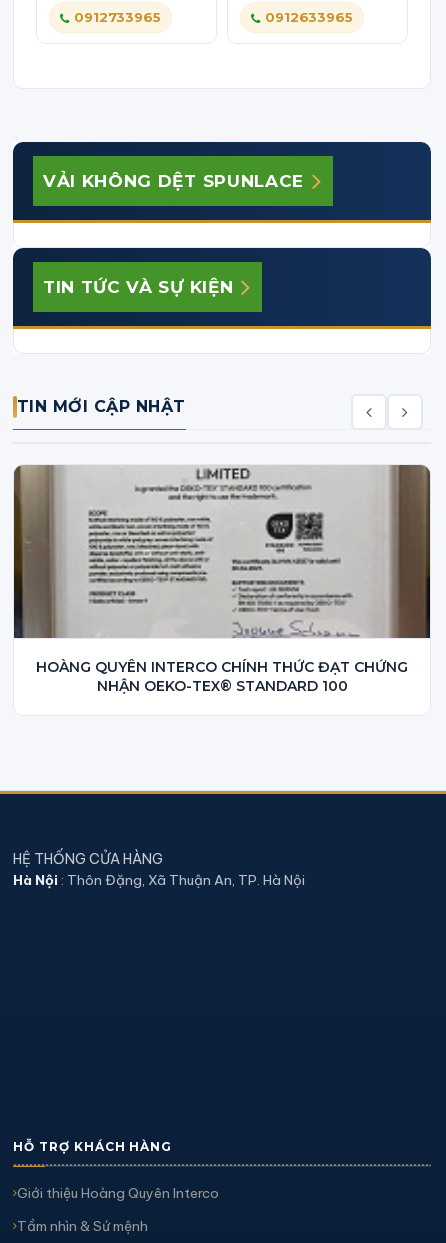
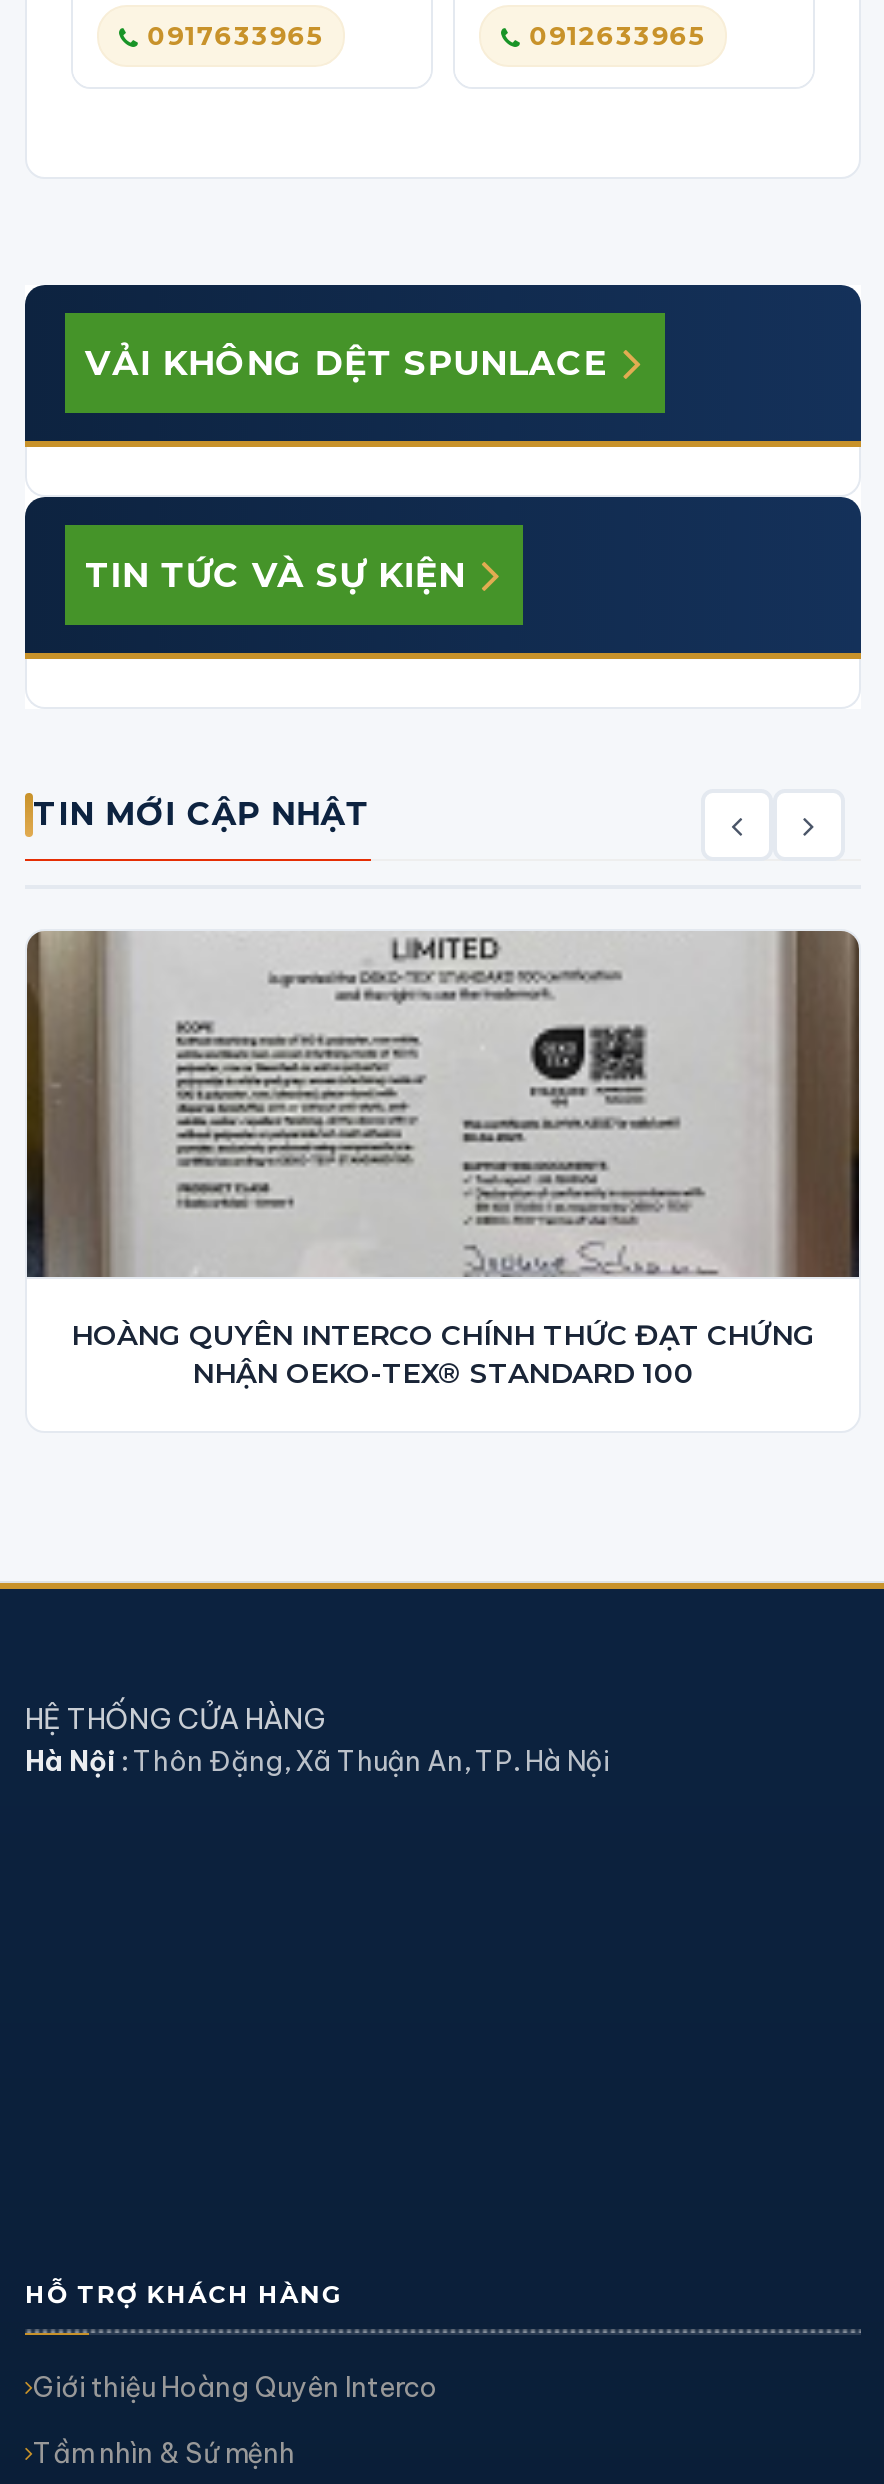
[74,9,161,25] 0912733965 -> [147,19,323,51] 0917633965

